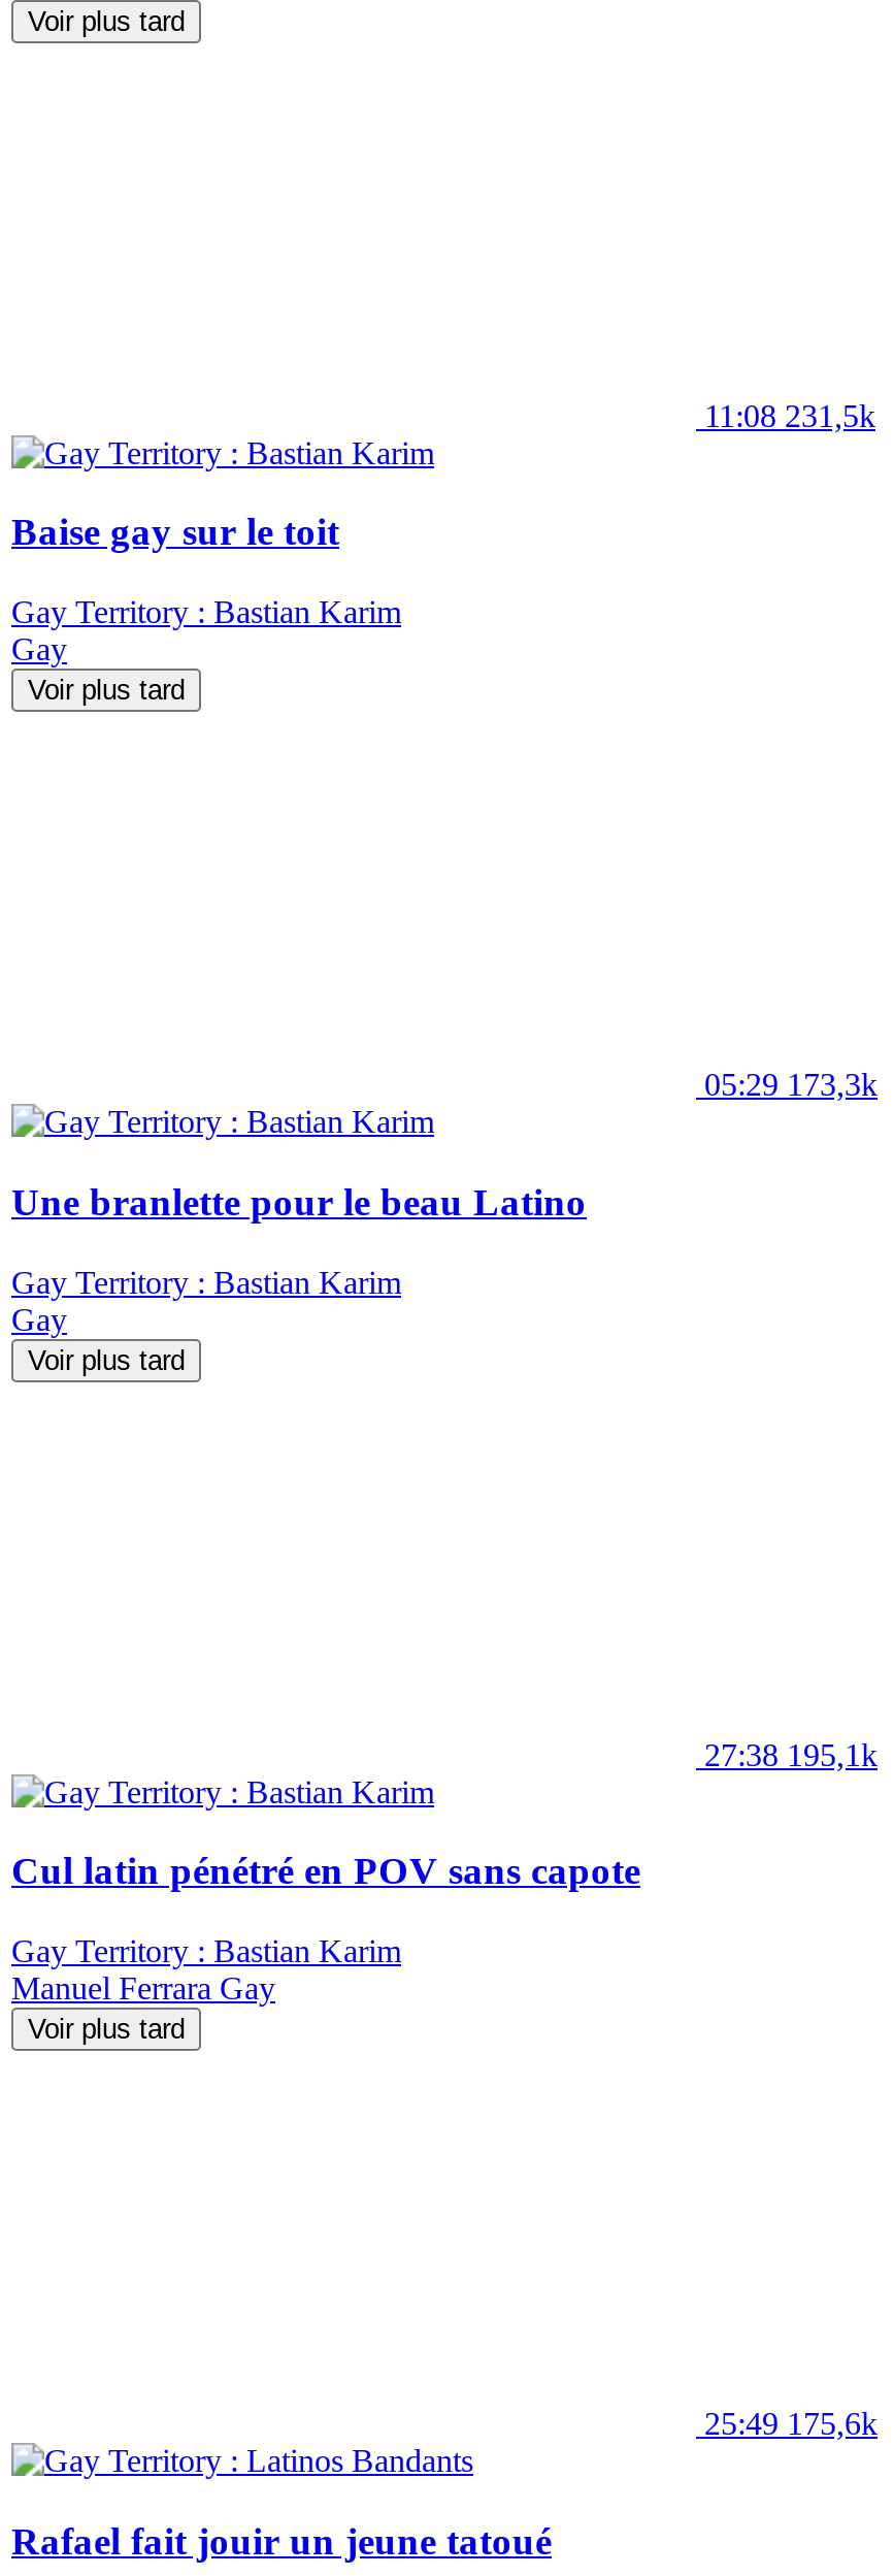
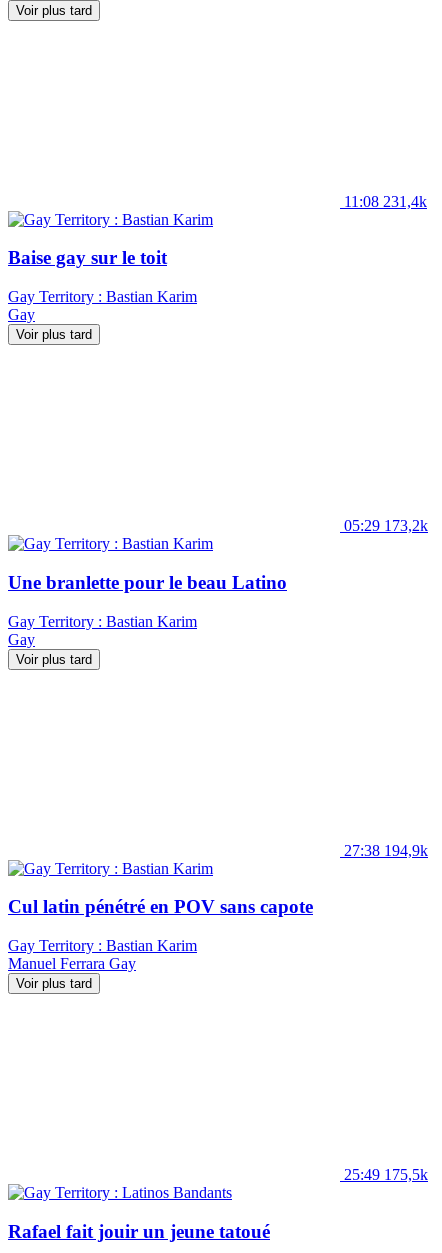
[704,397,875,432] 11:08 231,5k -> [344,193,427,210] 11:08 231,4k
[704,1067,878,1102] 05:29 173,3k -> [344,517,428,534] 05:29 173,2k
[704,1736,878,1771] 27:38 195,1k -> [344,841,428,858] 27:38 194,9k
[704,2406,878,2441] 25:49 175,6k -> [344,1166,428,1183] 25:49 175,5k

